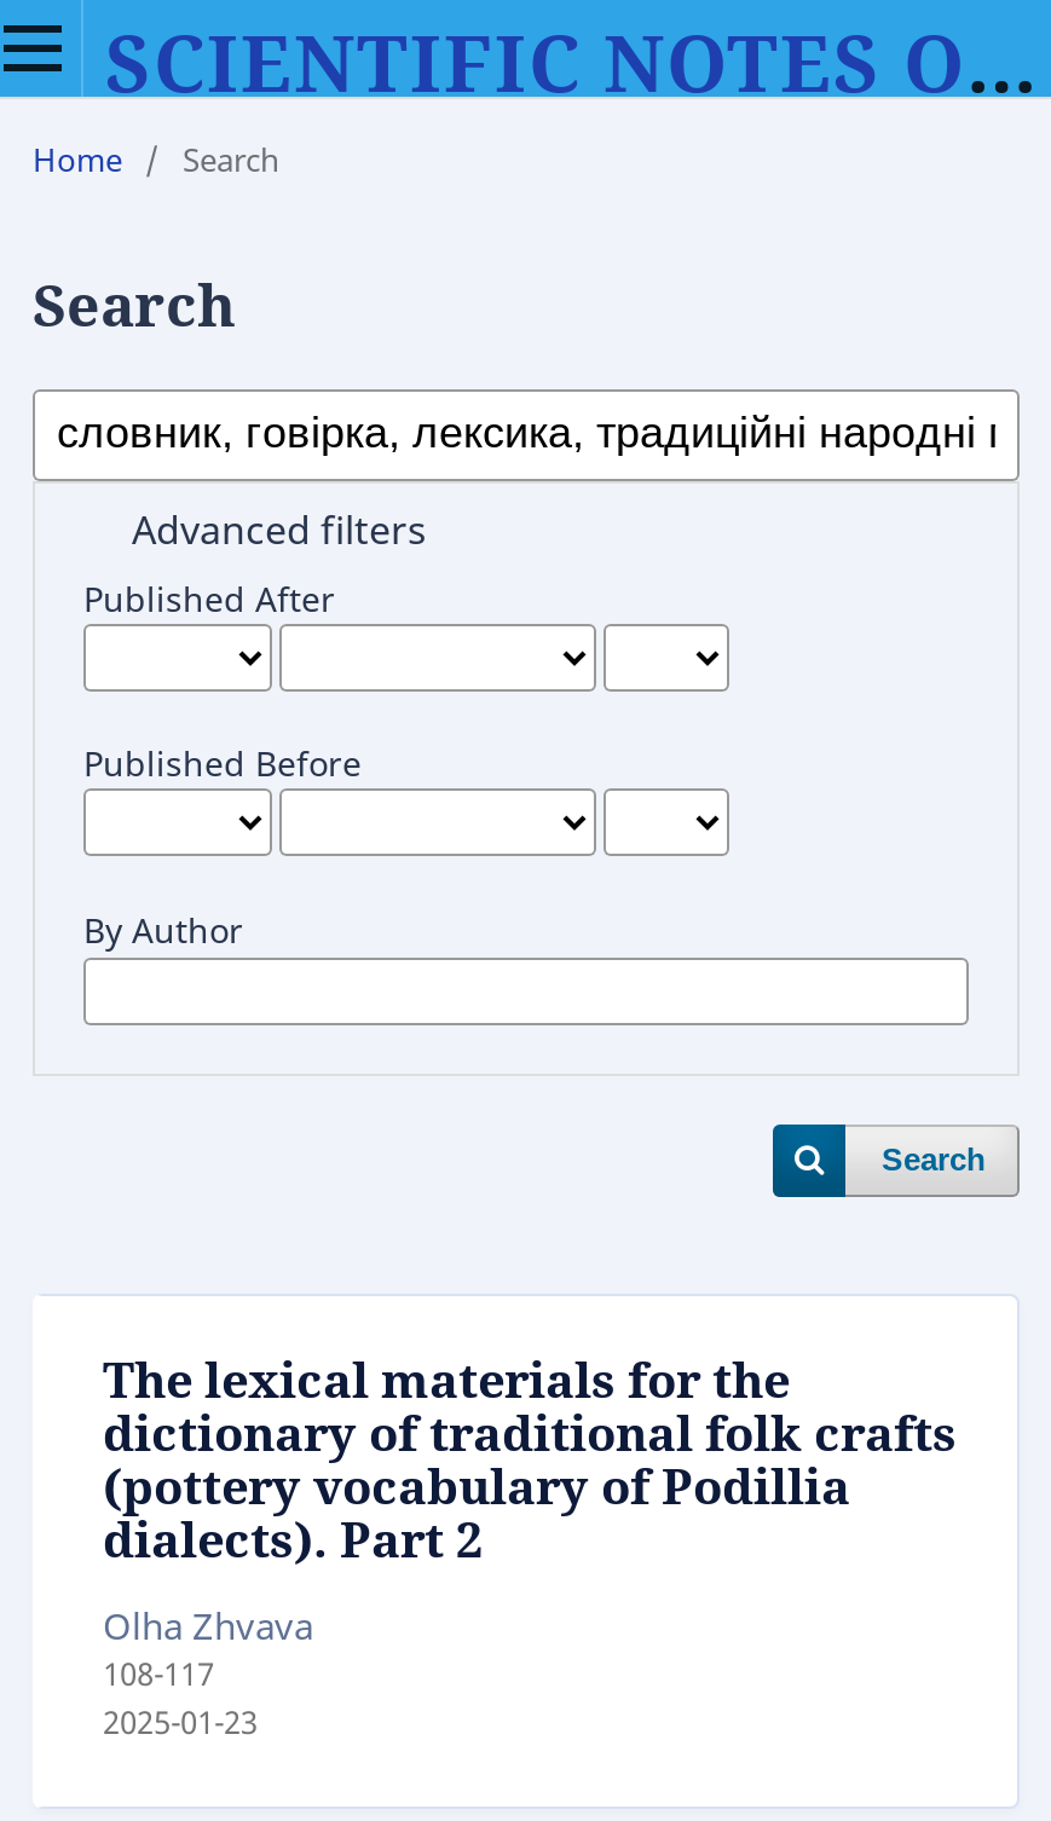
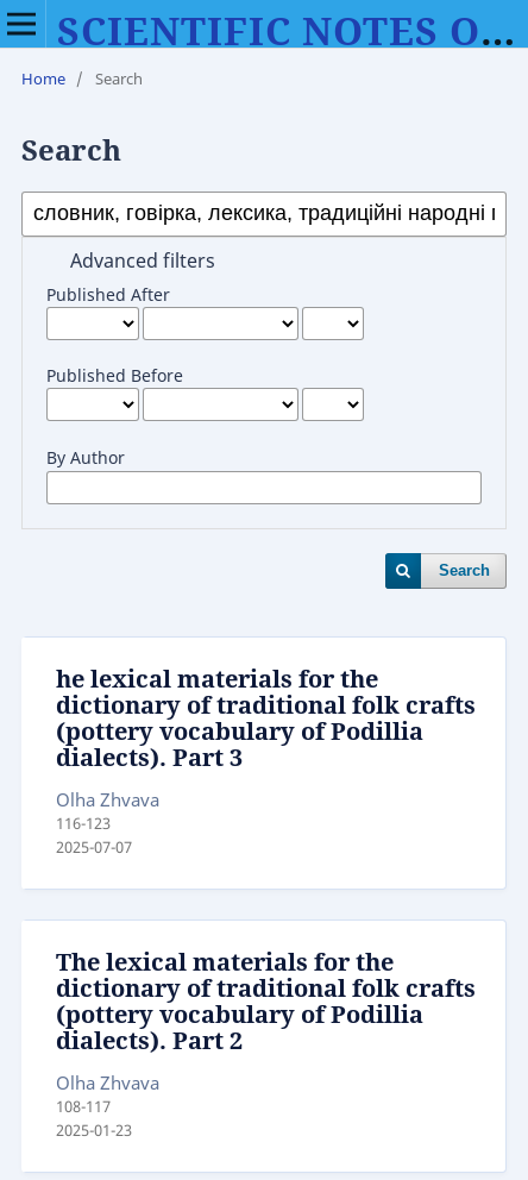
none -> [56,663,476,858] he lexical materials for the | dictionary of traditional folk crafts | (pottery vocabulary of Podillia | dialects). Part 3 | Olha Zhvava | 116-123 | 2025-07-07

